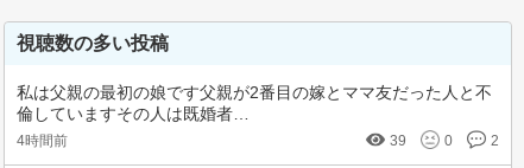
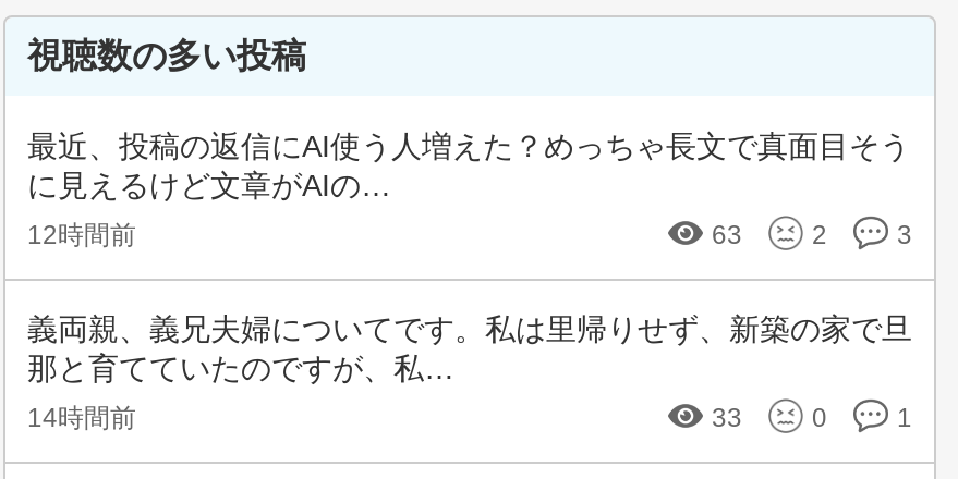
[17,83,492,149] 私は父親の最初の娘です父親が2番目の嫁とママ友だった人と不 | 倫していますその人は既婚者… | 4時間前 | 39 -> [27,128,912,433] 最近、投稿の返信にAI使う人増えた？めっちゃ長文で真面目そう | に見えるけど文章がAIの… | 12時間前 | 63 | 2 | 3 | 義両親、義兄夫婦についてです。私は里帰りせず、新築の家で旦 | 那と育てていたのですが、私… | 14時間前 | 33
[491,133,499,149] 2 -> [897,403,912,433] 1

